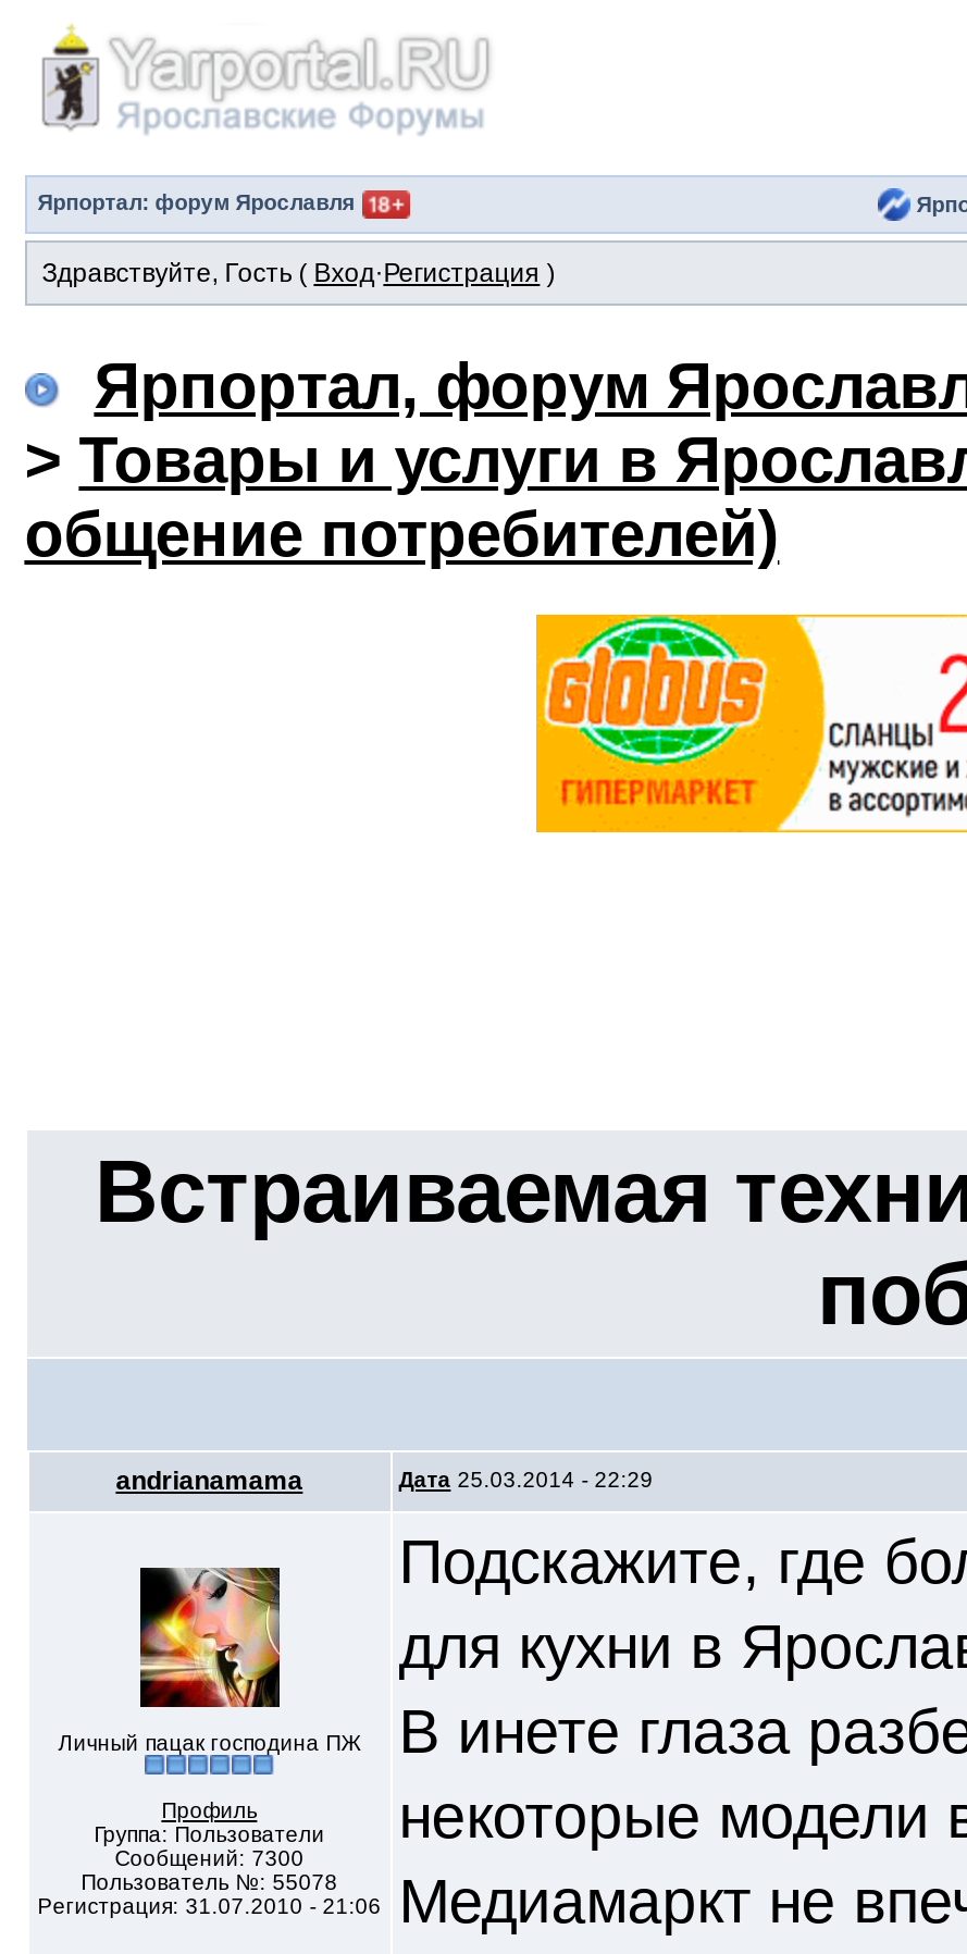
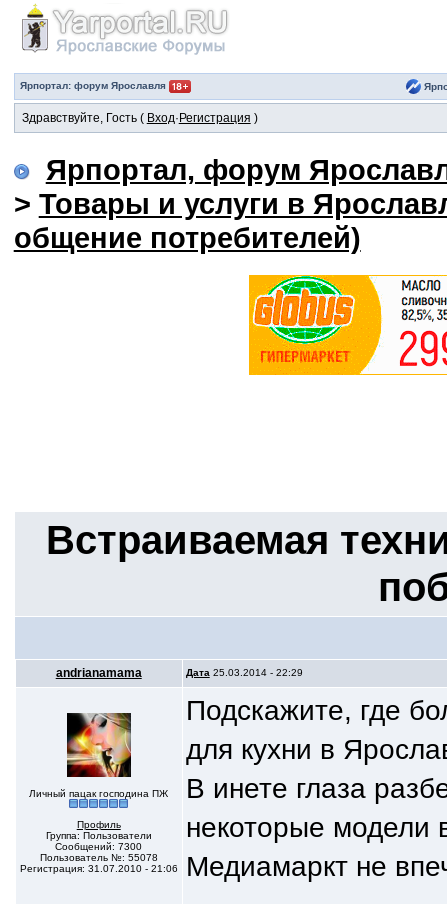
[828,626,960,817] [image] -> [382,279,444,367] [image]

